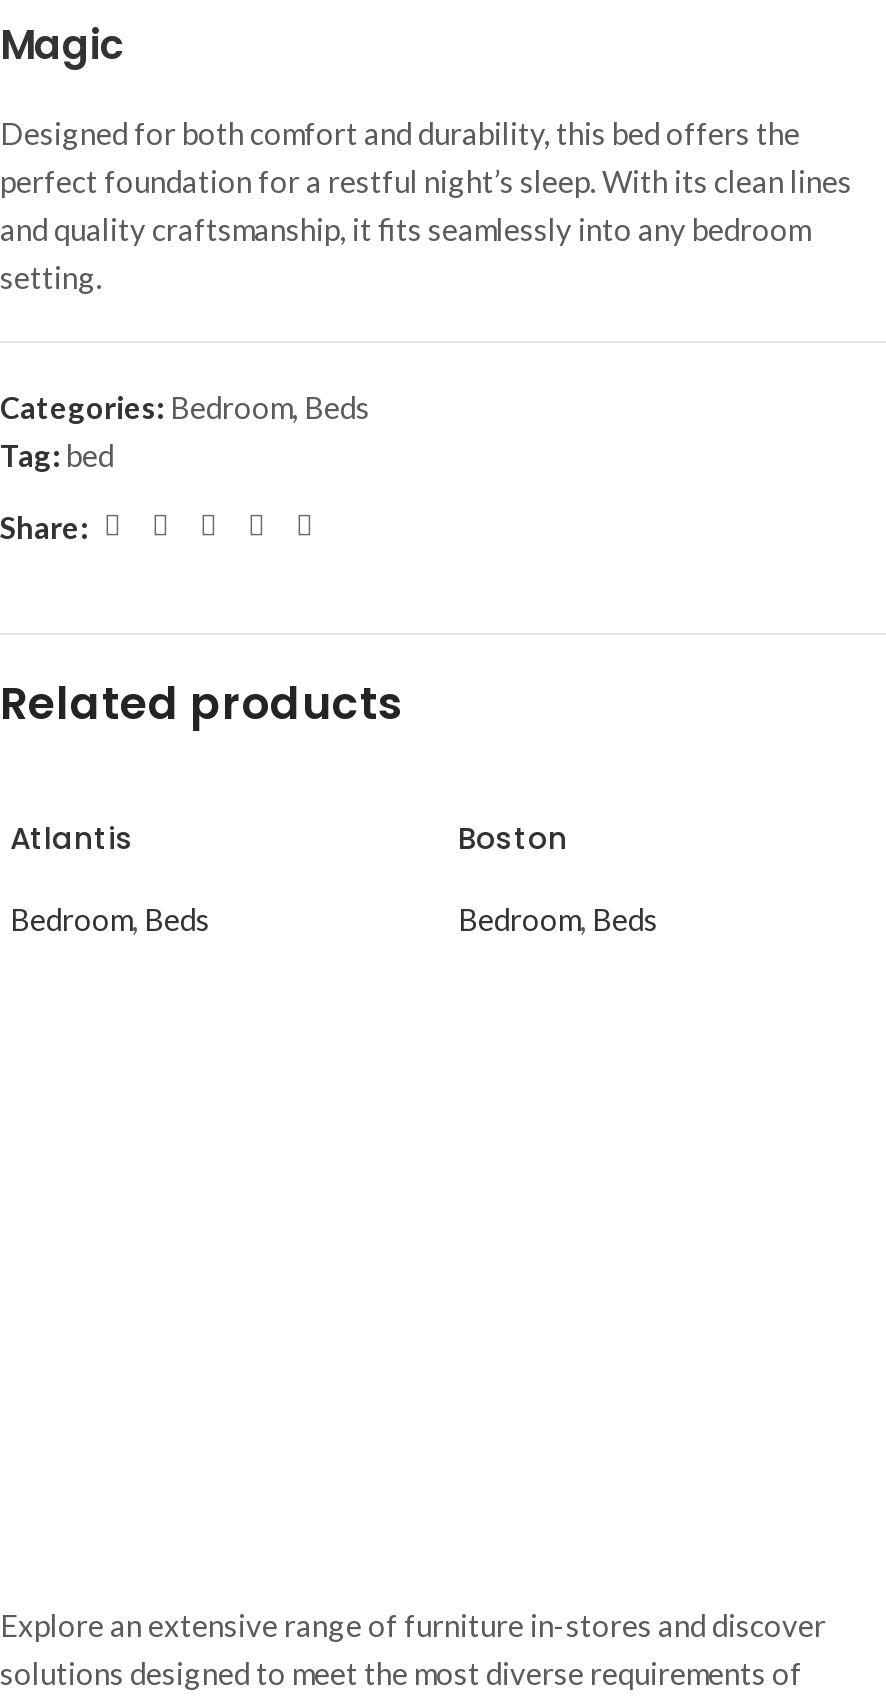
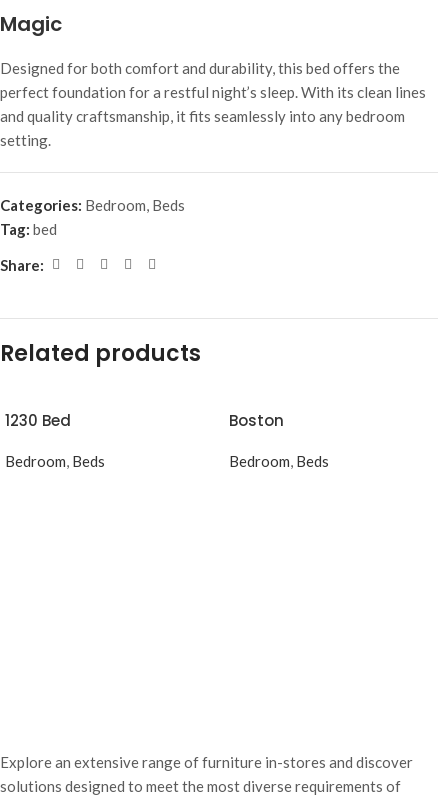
[10,818,134,860] Atlantis -> [5,410,71,431] 1230 Bed

